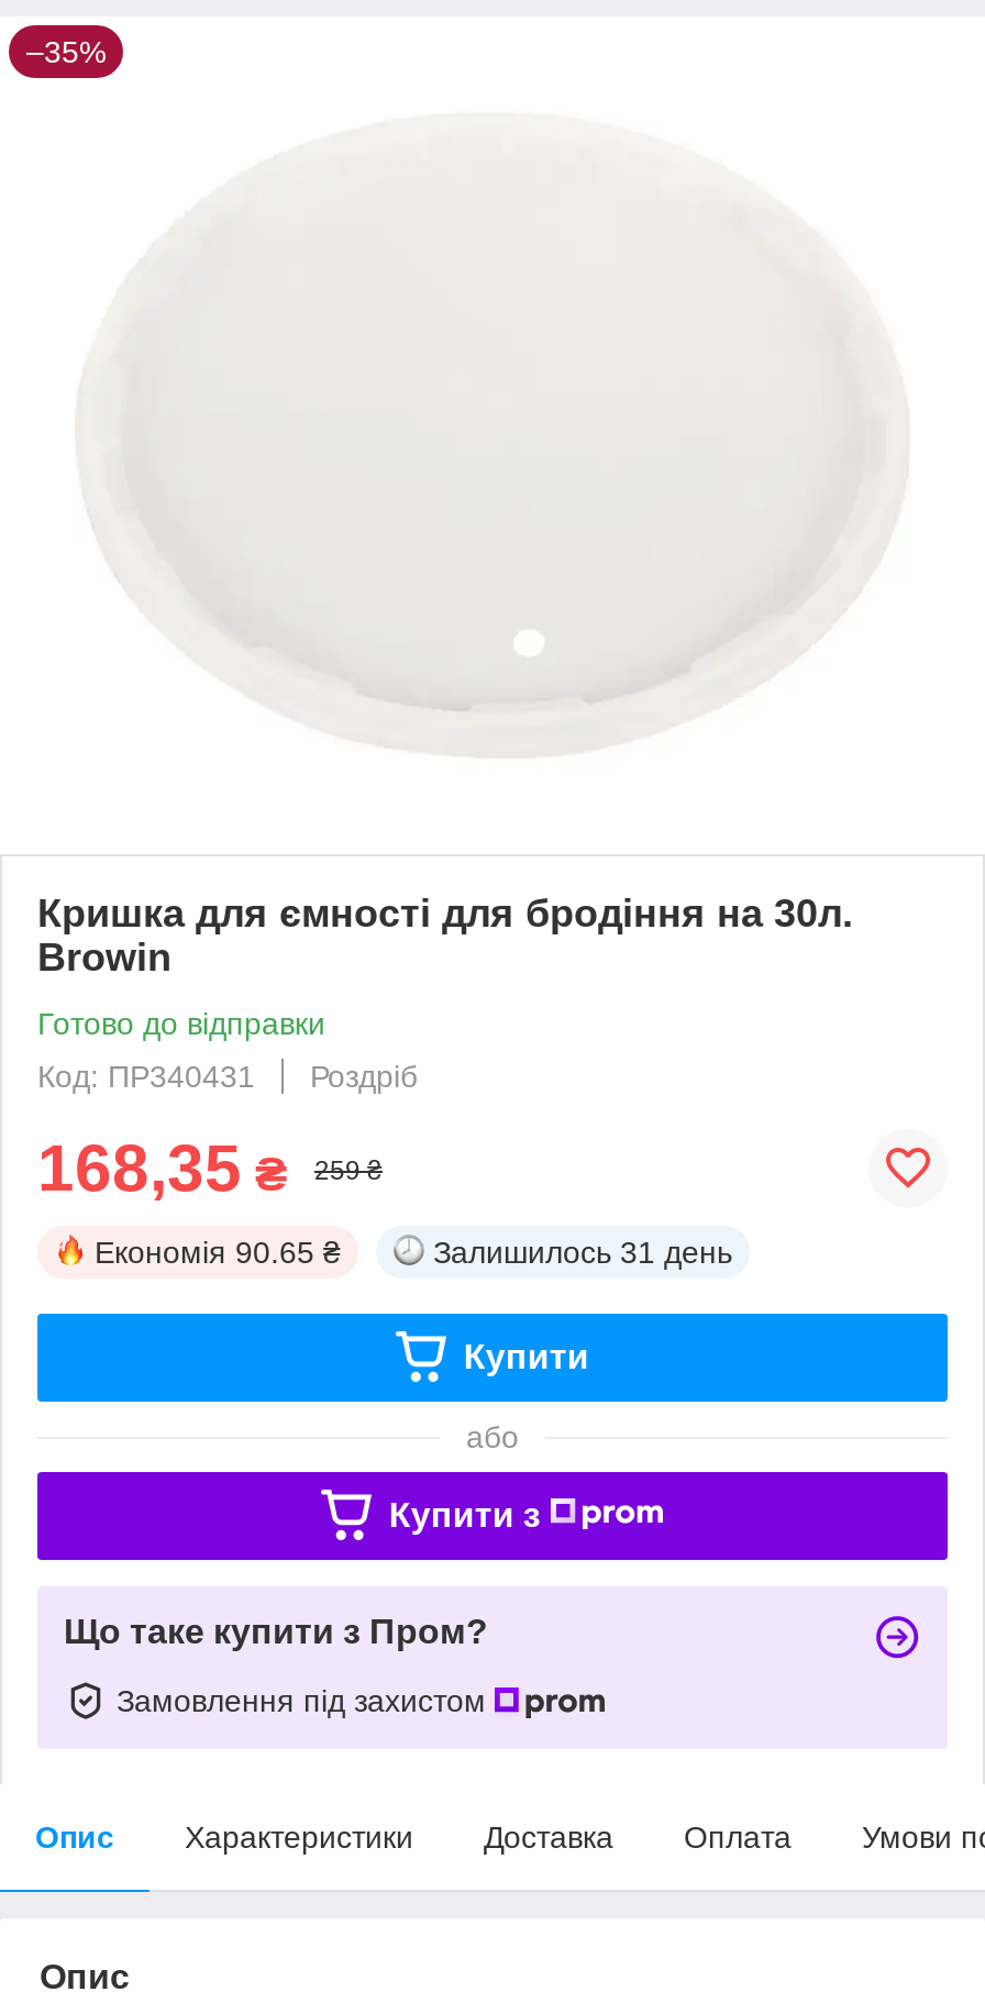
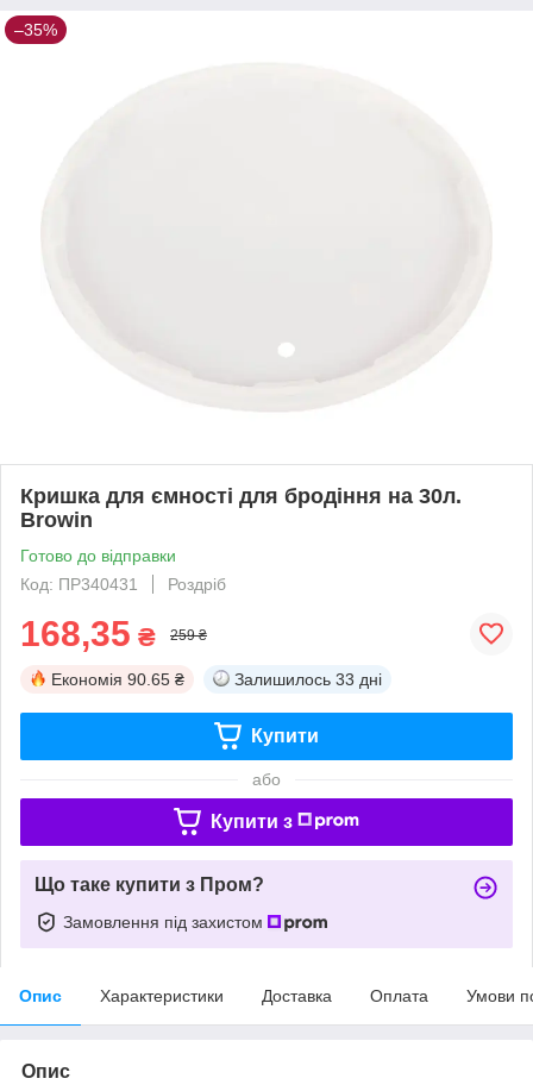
[433,1234,732,1269] Залишилось 31 день -> [234,670,382,689] Залишилось 33 дні

